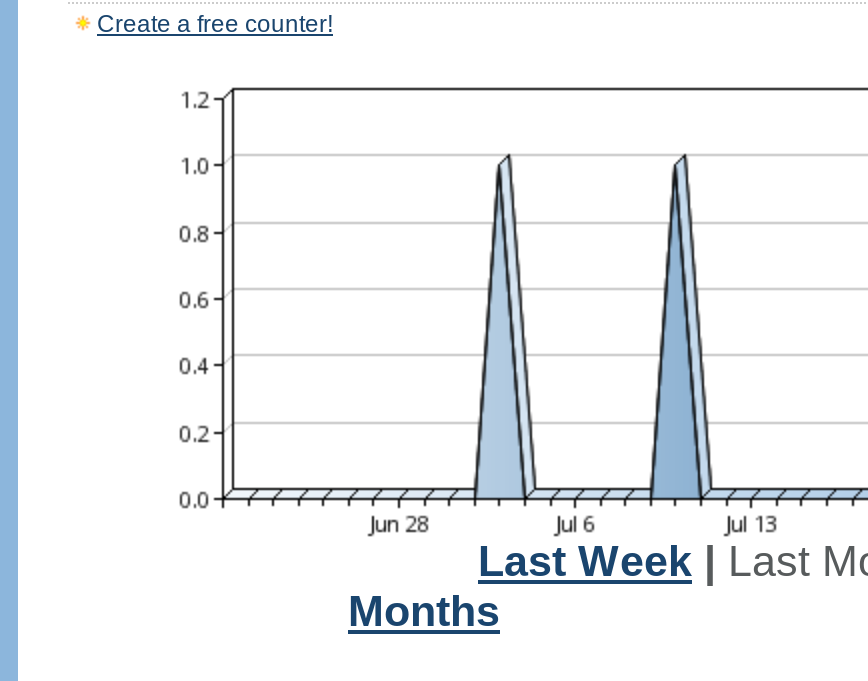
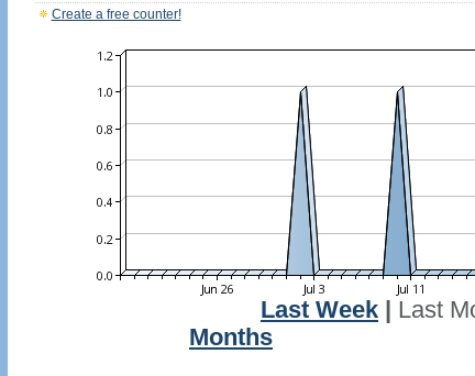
[470,152,586,498] [image] -> [257,85,321,276] [image]
[646,152,762,500] [image] -> [354,85,418,276] [image]

